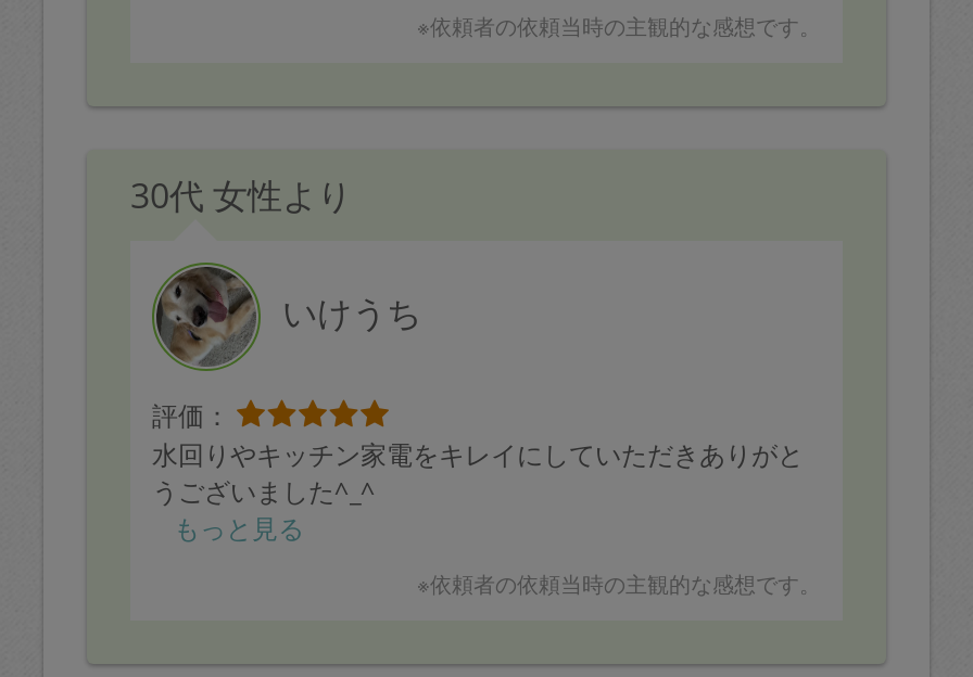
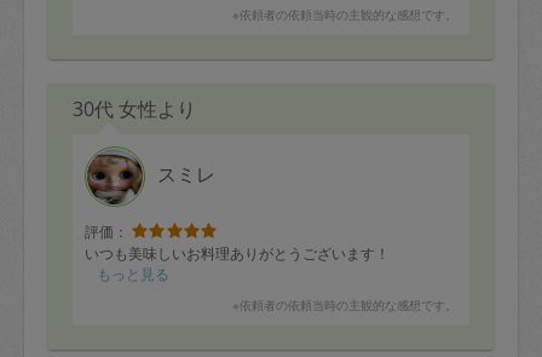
[156,265,421,367] [image] | いけうち -> [86,148,215,206] [image] | スミレ
[152,436,804,510] 水回りやキッチン家電をキレイにしていただきありがと | うございました^_^ -> [85,243,390,264] いつも美味しいお料理ありがとうございます！

